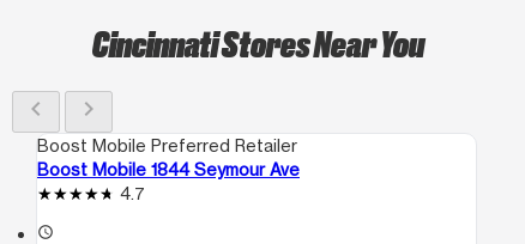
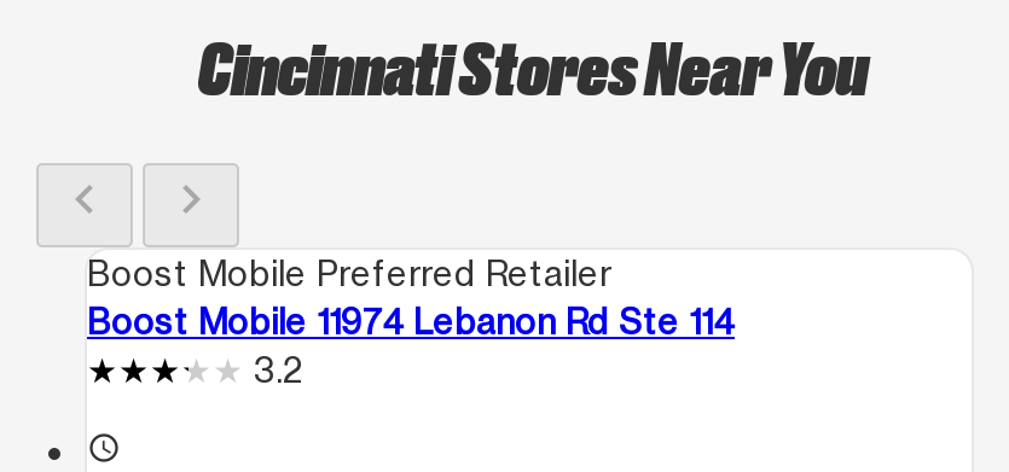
[37,159,300,204] Boost Mobile 1844 Seymour Ave | 4.7 -> [87,301,735,390] Boost Mobile 11974 Lebanon Rd Ste 114 | 3.2

